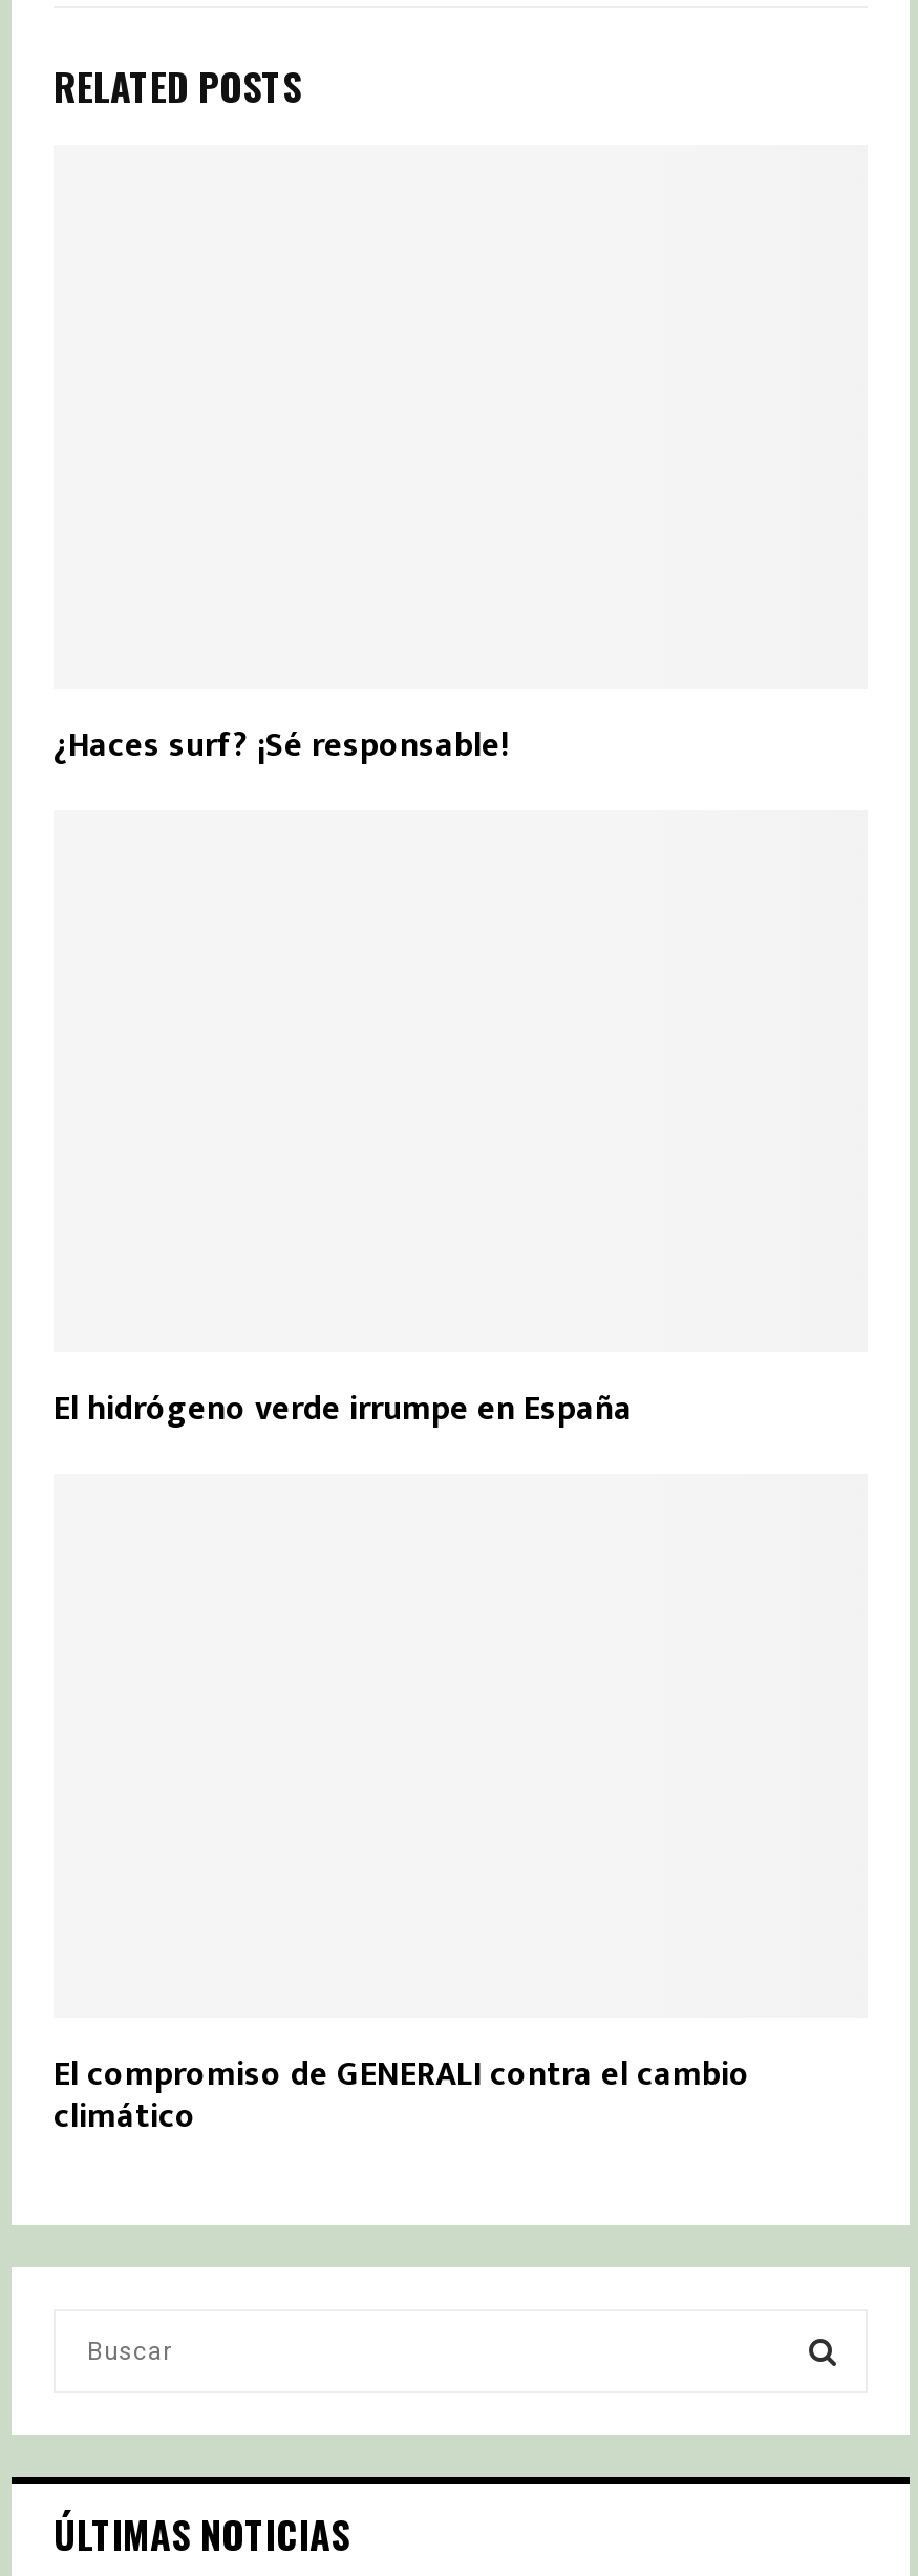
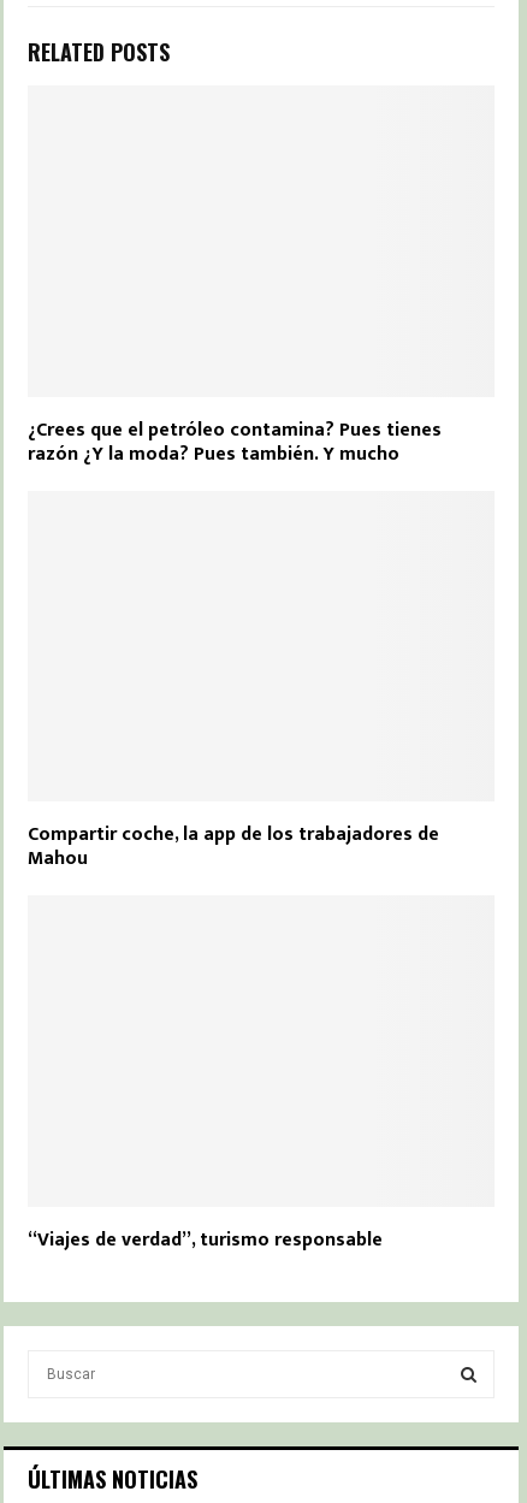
[54,718,509,774] ¿Haces surf? ¡Sé responsable! -> [28,414,442,470] ¿Crees que el petróleo contamina? Pues tienes | razón ¿Y la moda? Pues también. Y mucho
[54,1382,633,1439] El hidrógeno verde irrumpe en España -> [28,819,439,875] Compartir coche, la app de los trabajadores de | Mahou
[54,2047,750,2146] El compromiso de GENERALI contra el cambio | climático -> [28,1224,383,1256] “Viajes de verdad”, turismo responsable

